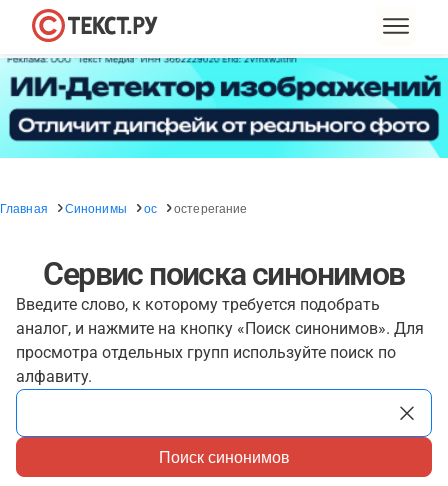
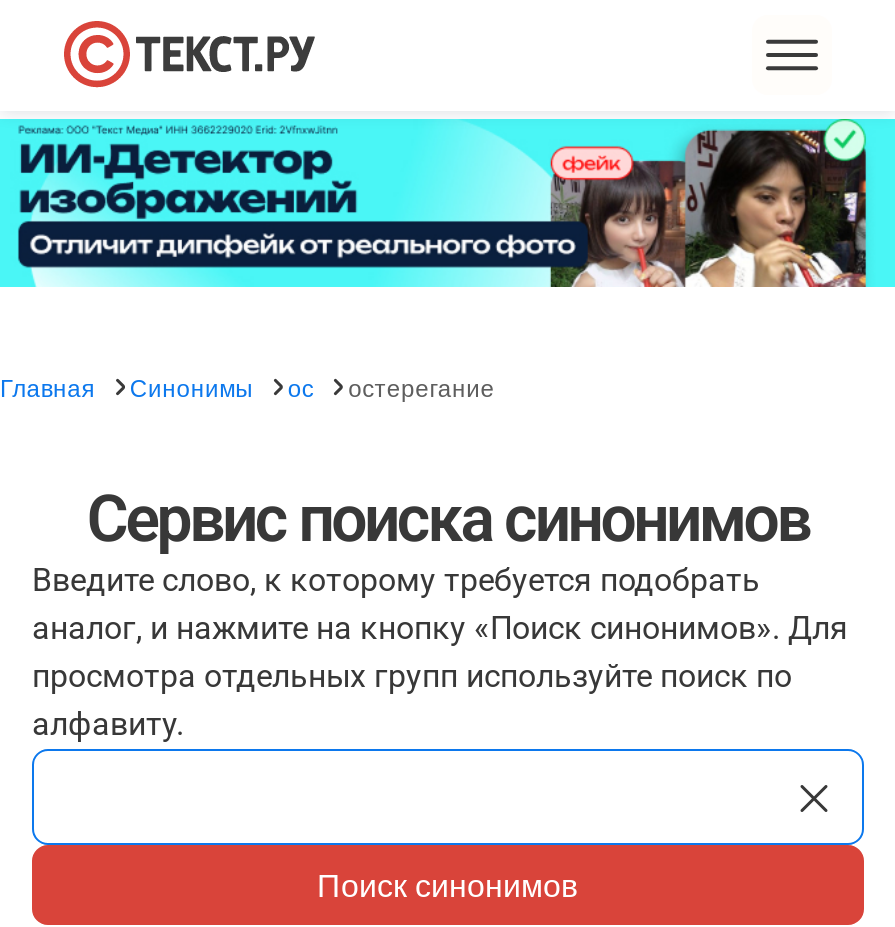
[3,57,442,159] [image] -> [6,119,878,289] [image]

